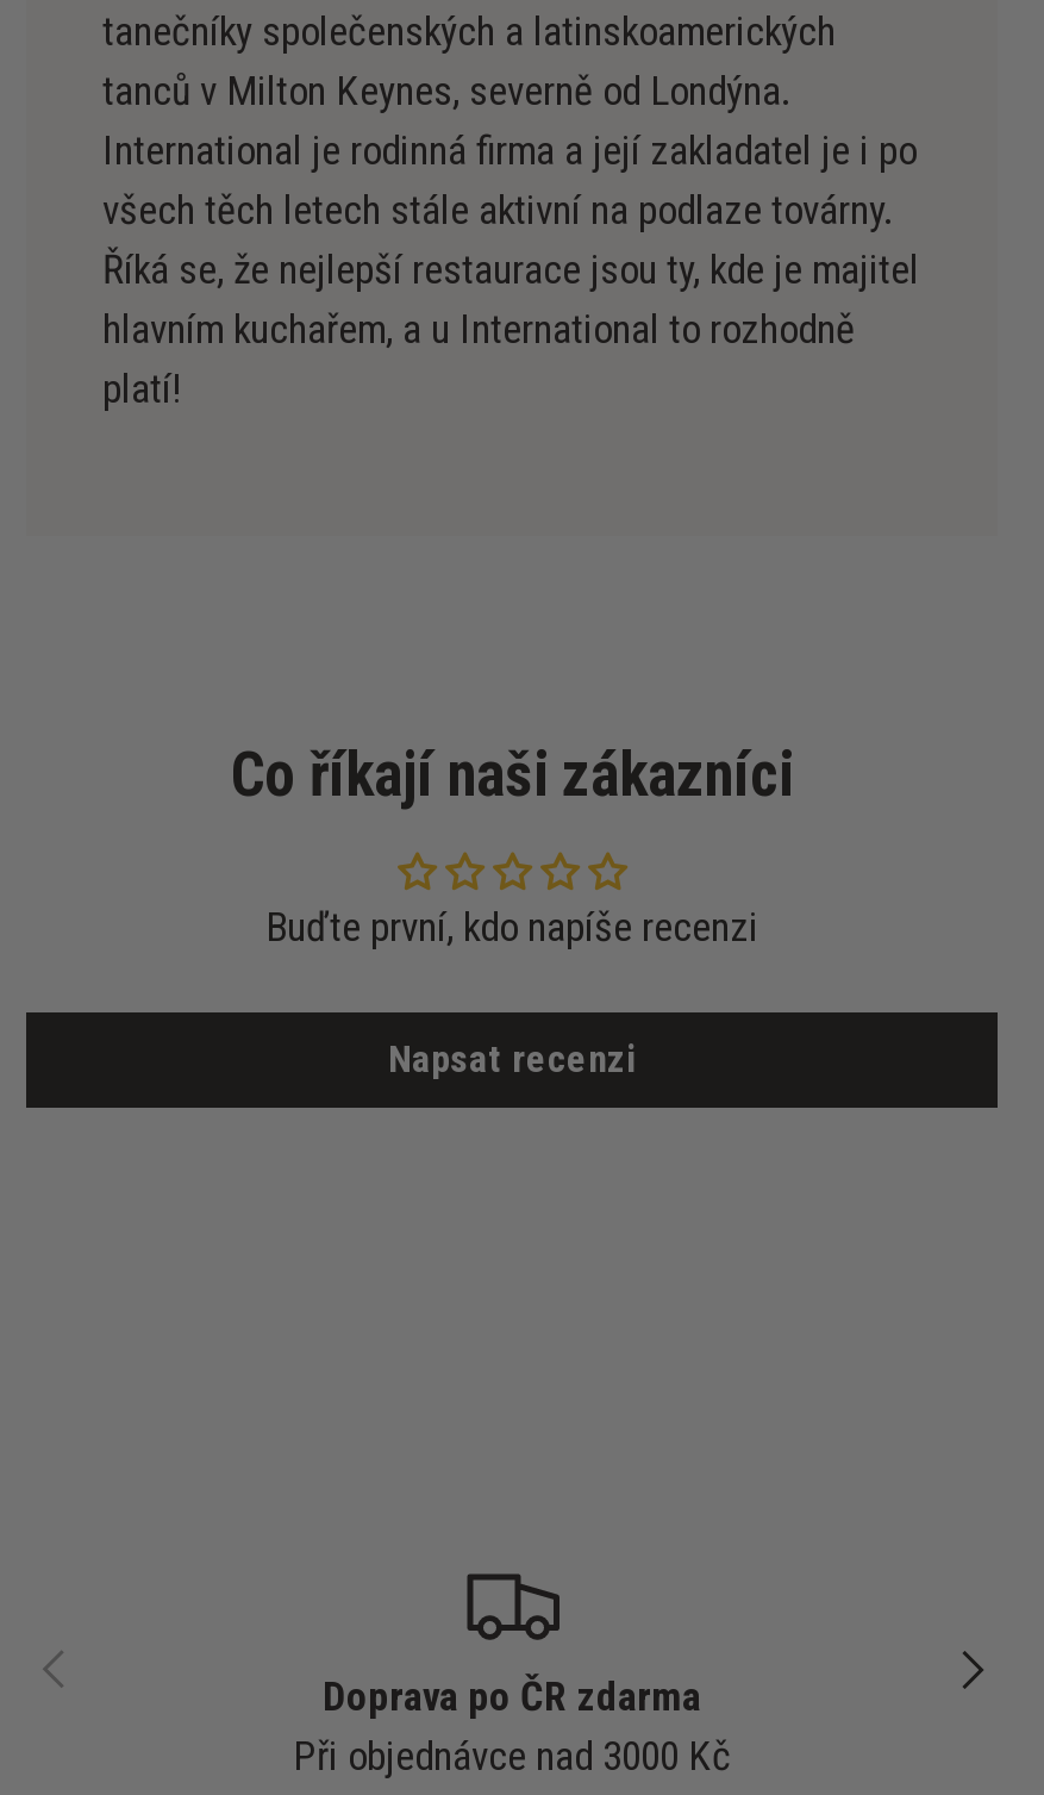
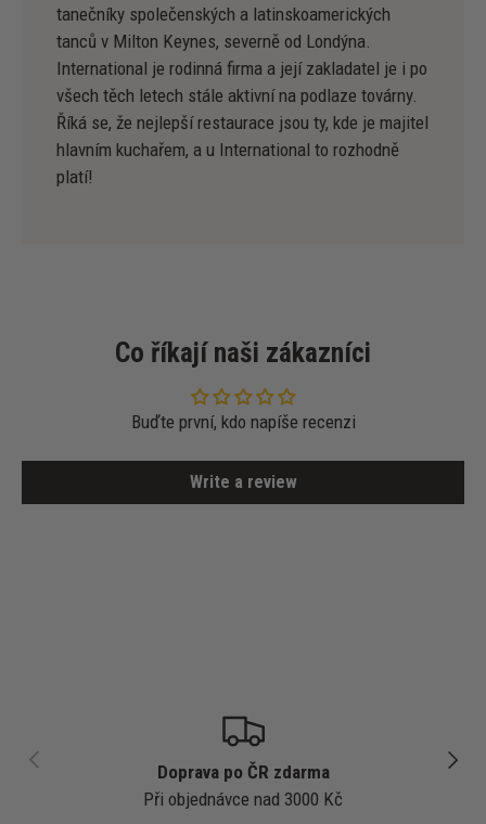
[388,1037,636,1083] Napsat recenzi -> [189,472,297,493] Write a review

